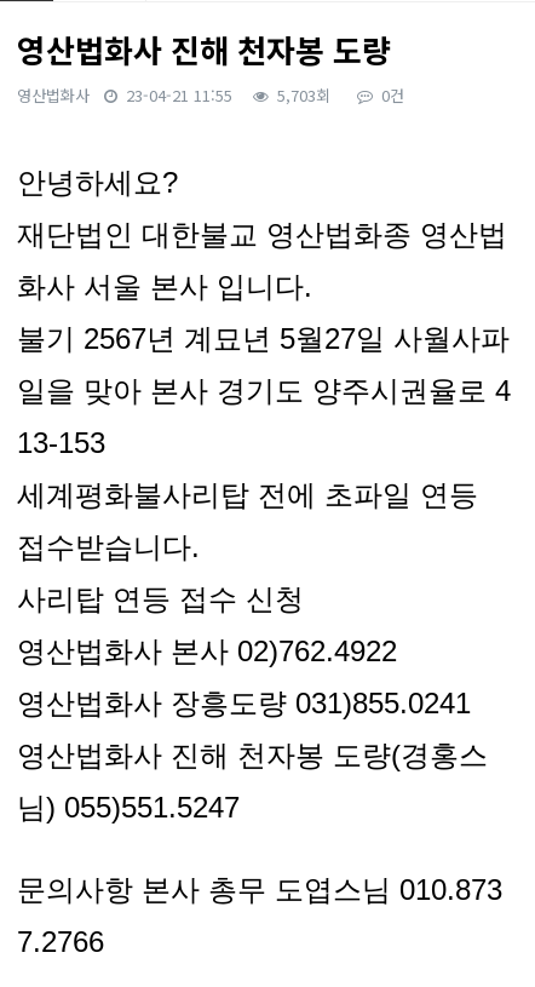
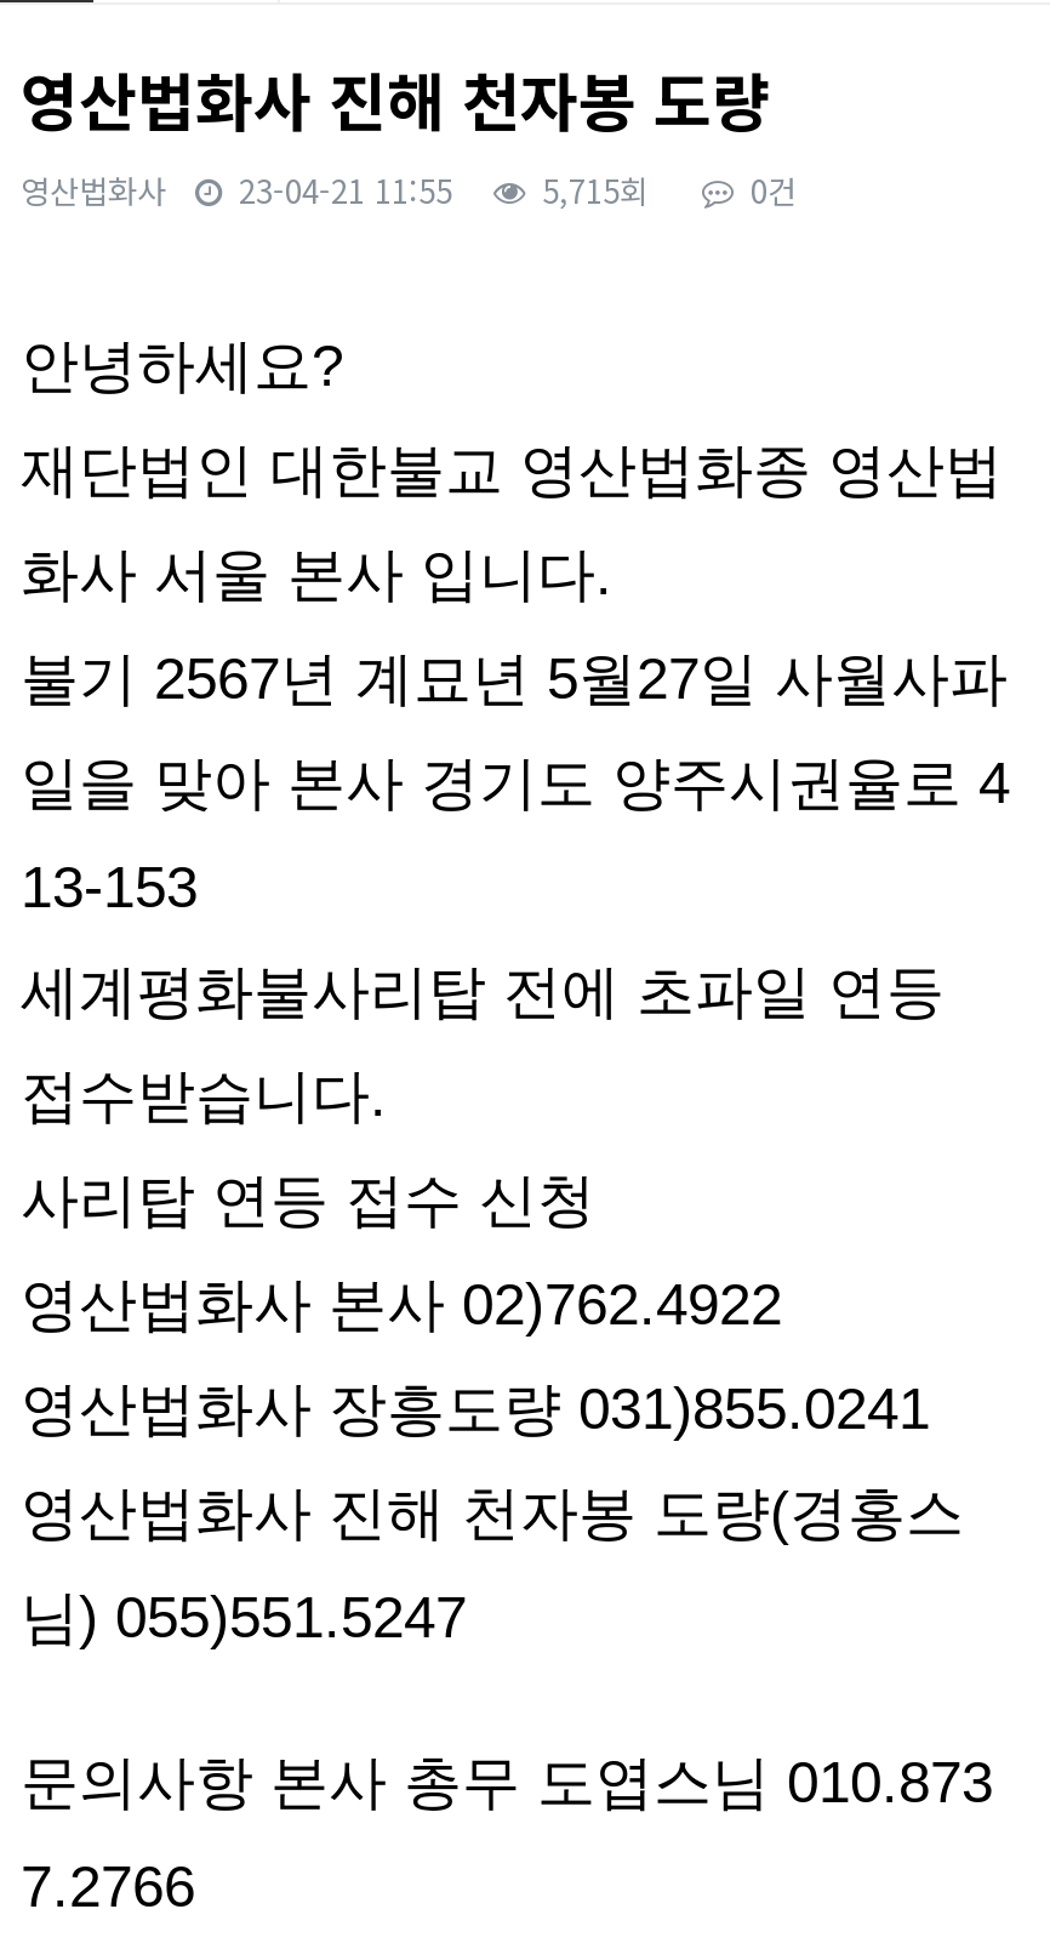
[17,84,404,107] 영산법화사 23-04-21 11:55 5,703회 0건 -> [21,167,797,213] 영산법화사 23-04-21 11:55 5,715회 0건

